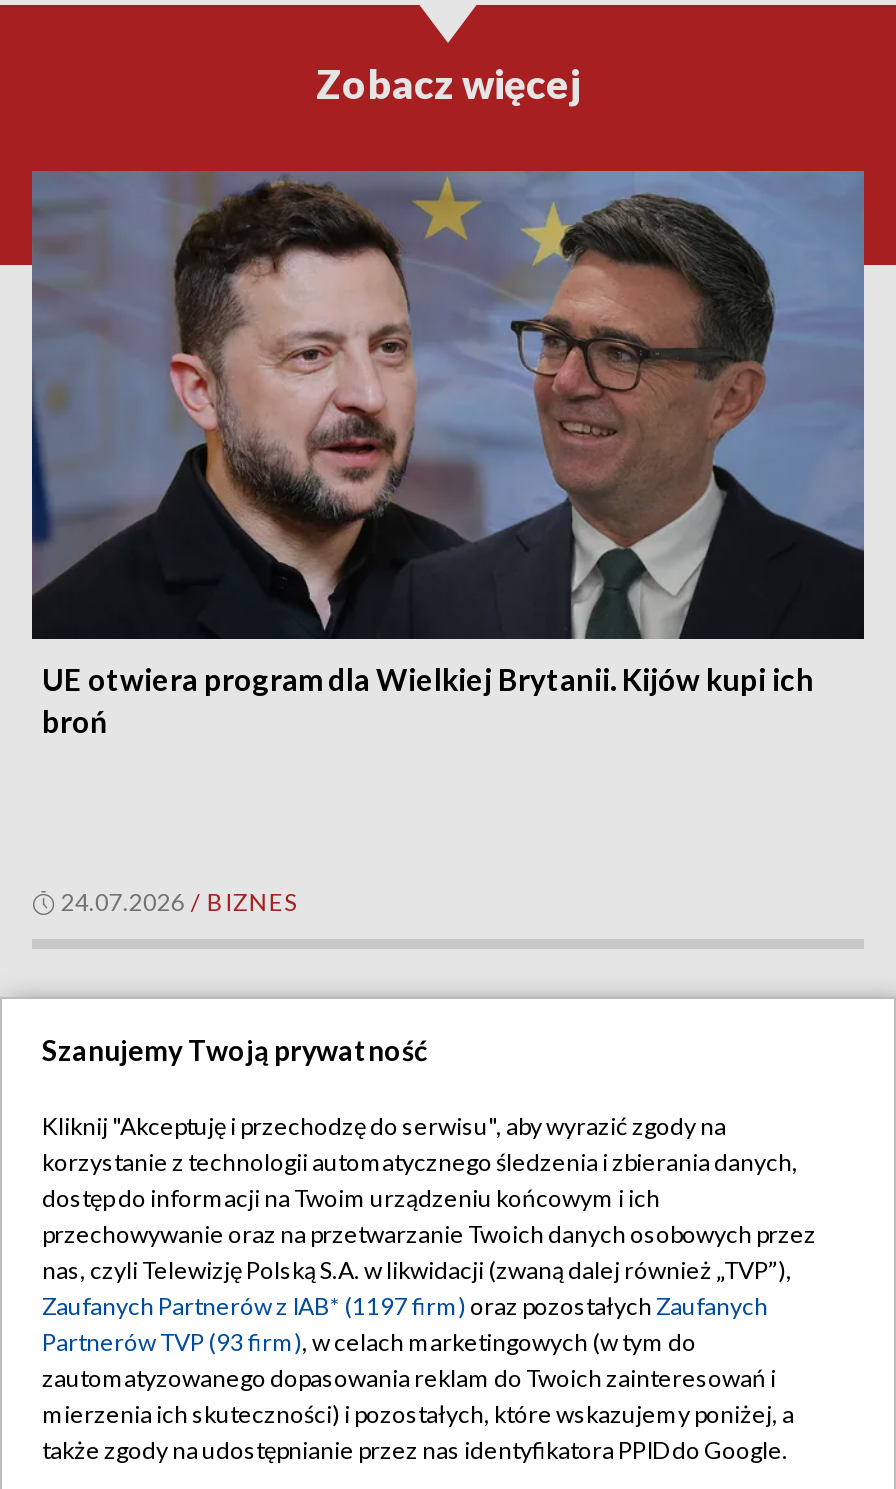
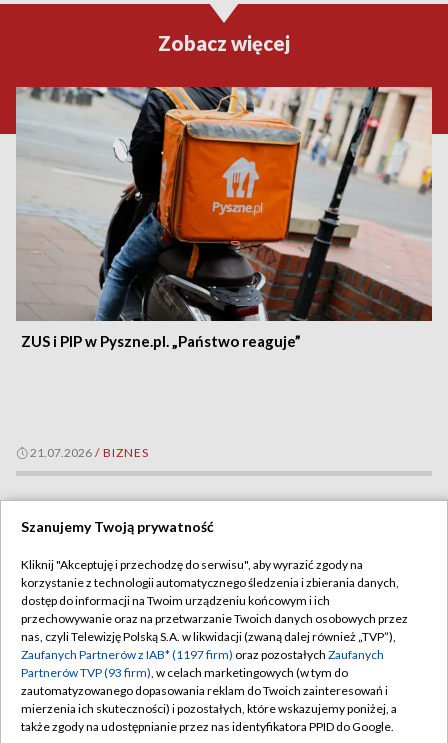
[30,169,866,738] [image] | UE otwiera program dla Wielkiej Brytanii. Kijów kupi ich | broń -> [15,86,433,350] [image] | ZUS i PIP w Pyszne.pl. „Państwo reaguje”
[61,886,299,916] 24.07.2026 / BIZNES -> [30,445,149,460] 21.07.2026 / BIZNES

